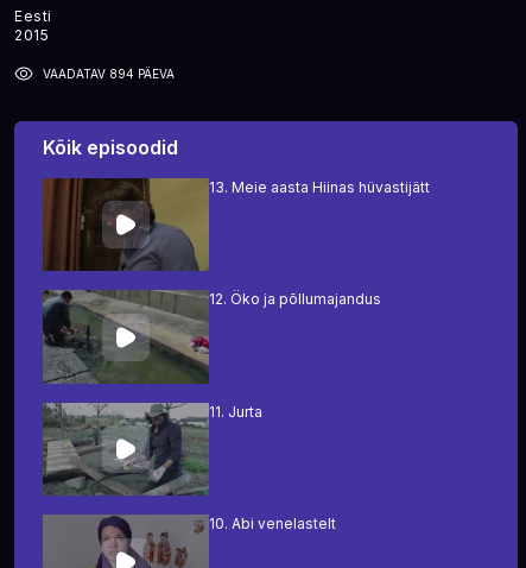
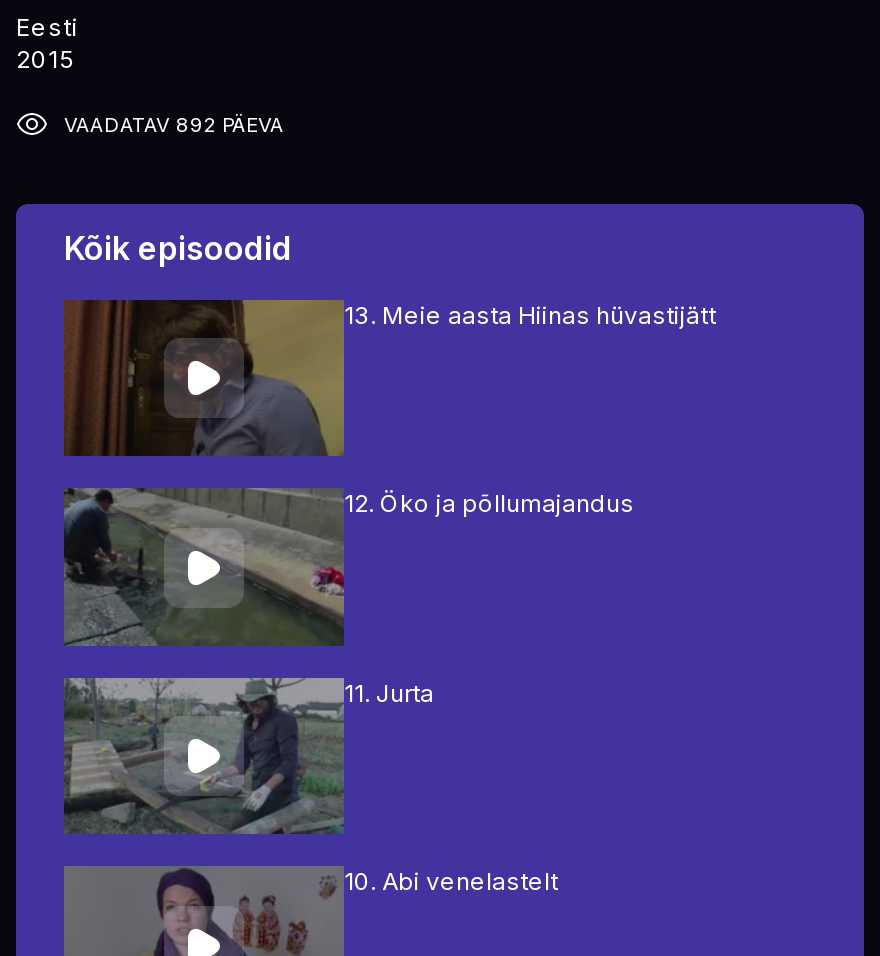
[43,66,175,80] VAADATAV 894 PÄEVA -> [64,111,284,135] VAADATAV 892 PÄEVA

